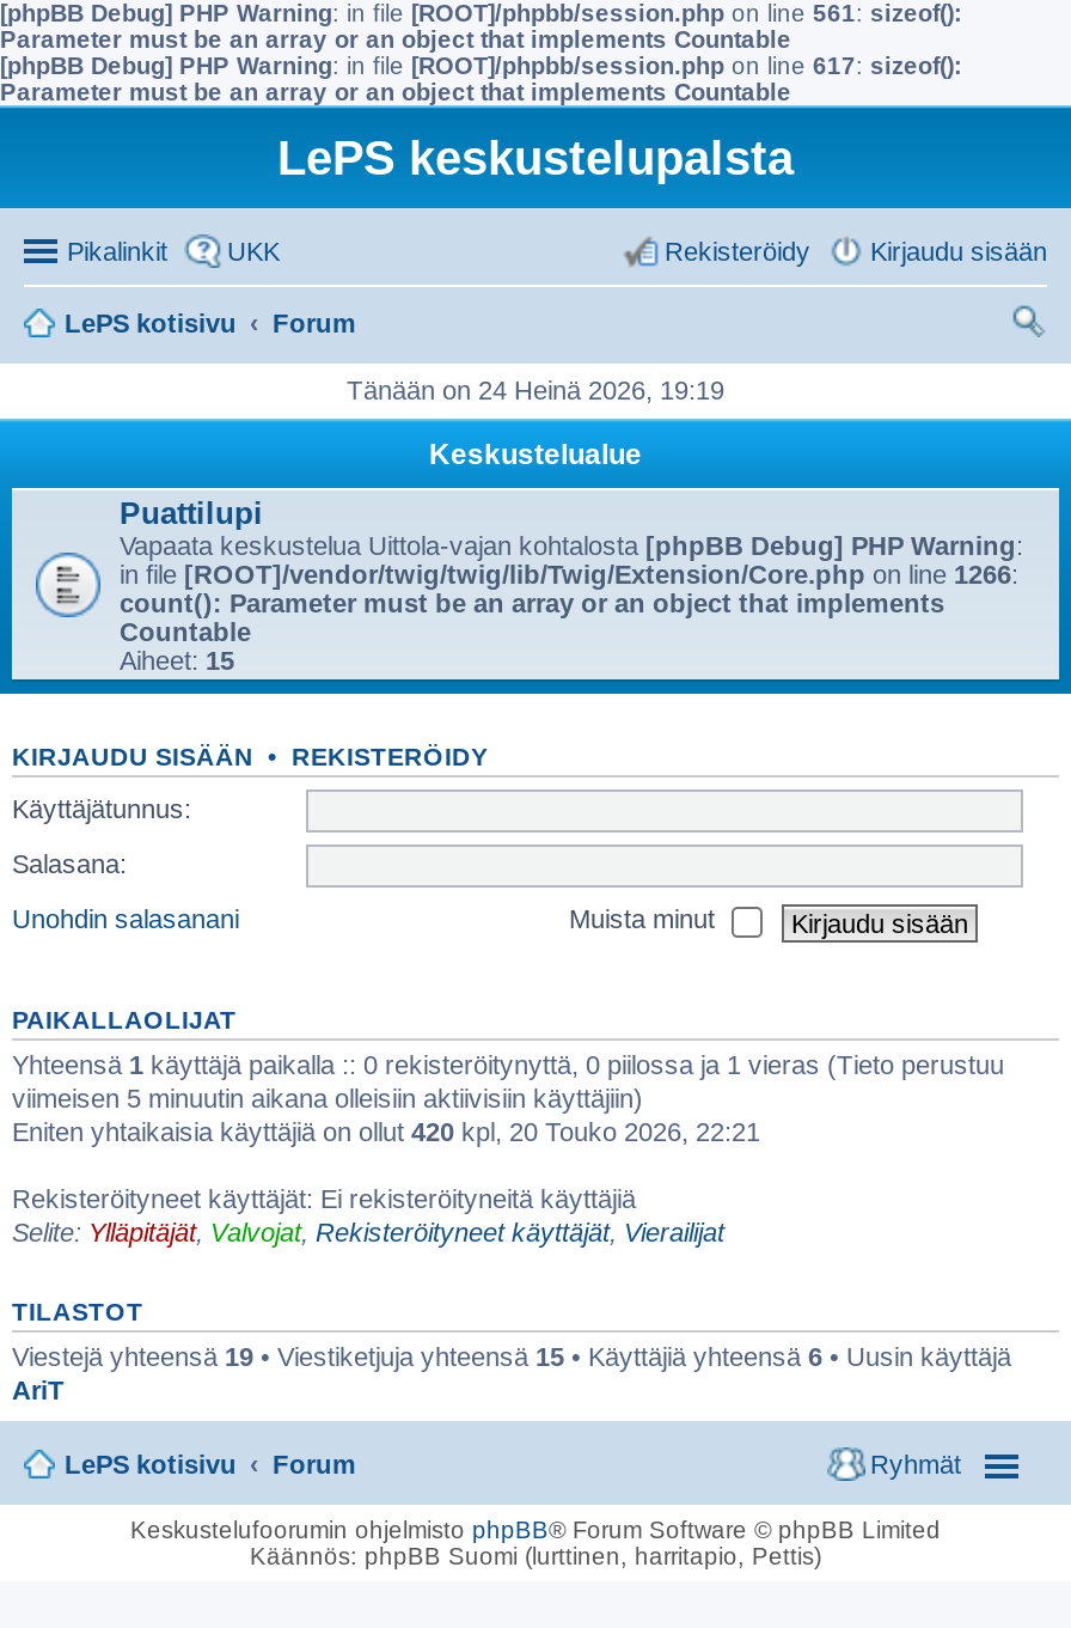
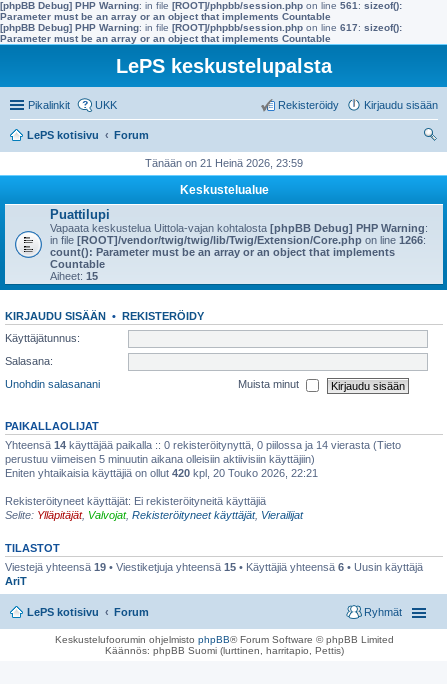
[347,376,724,404] Tänään on 24 Heinä 2026, 19:19 -> [145,157,303,169] Tänään on 21 Heinä 2026, 23:59
[12,1050,1004,1112] Yhteensä 1 käyttäjä paikalla :: 0 rekisteröitynyttä, 0 piilossa ja 1 vieras (Tieto perustuu | viimeisen 5 minuutin aikana olleisiin aktiivisiin käyttäjiin) -> [5,439,401,465] Yhteensä 14 käyttäjää paikalla :: 0 rekisteröitynyttä, 0 piilossa ja 14 vierasta (Tieto | perustuu viimeisen 5 minuutin aikana olleisiin aktiivisiin käyttäjiin)

